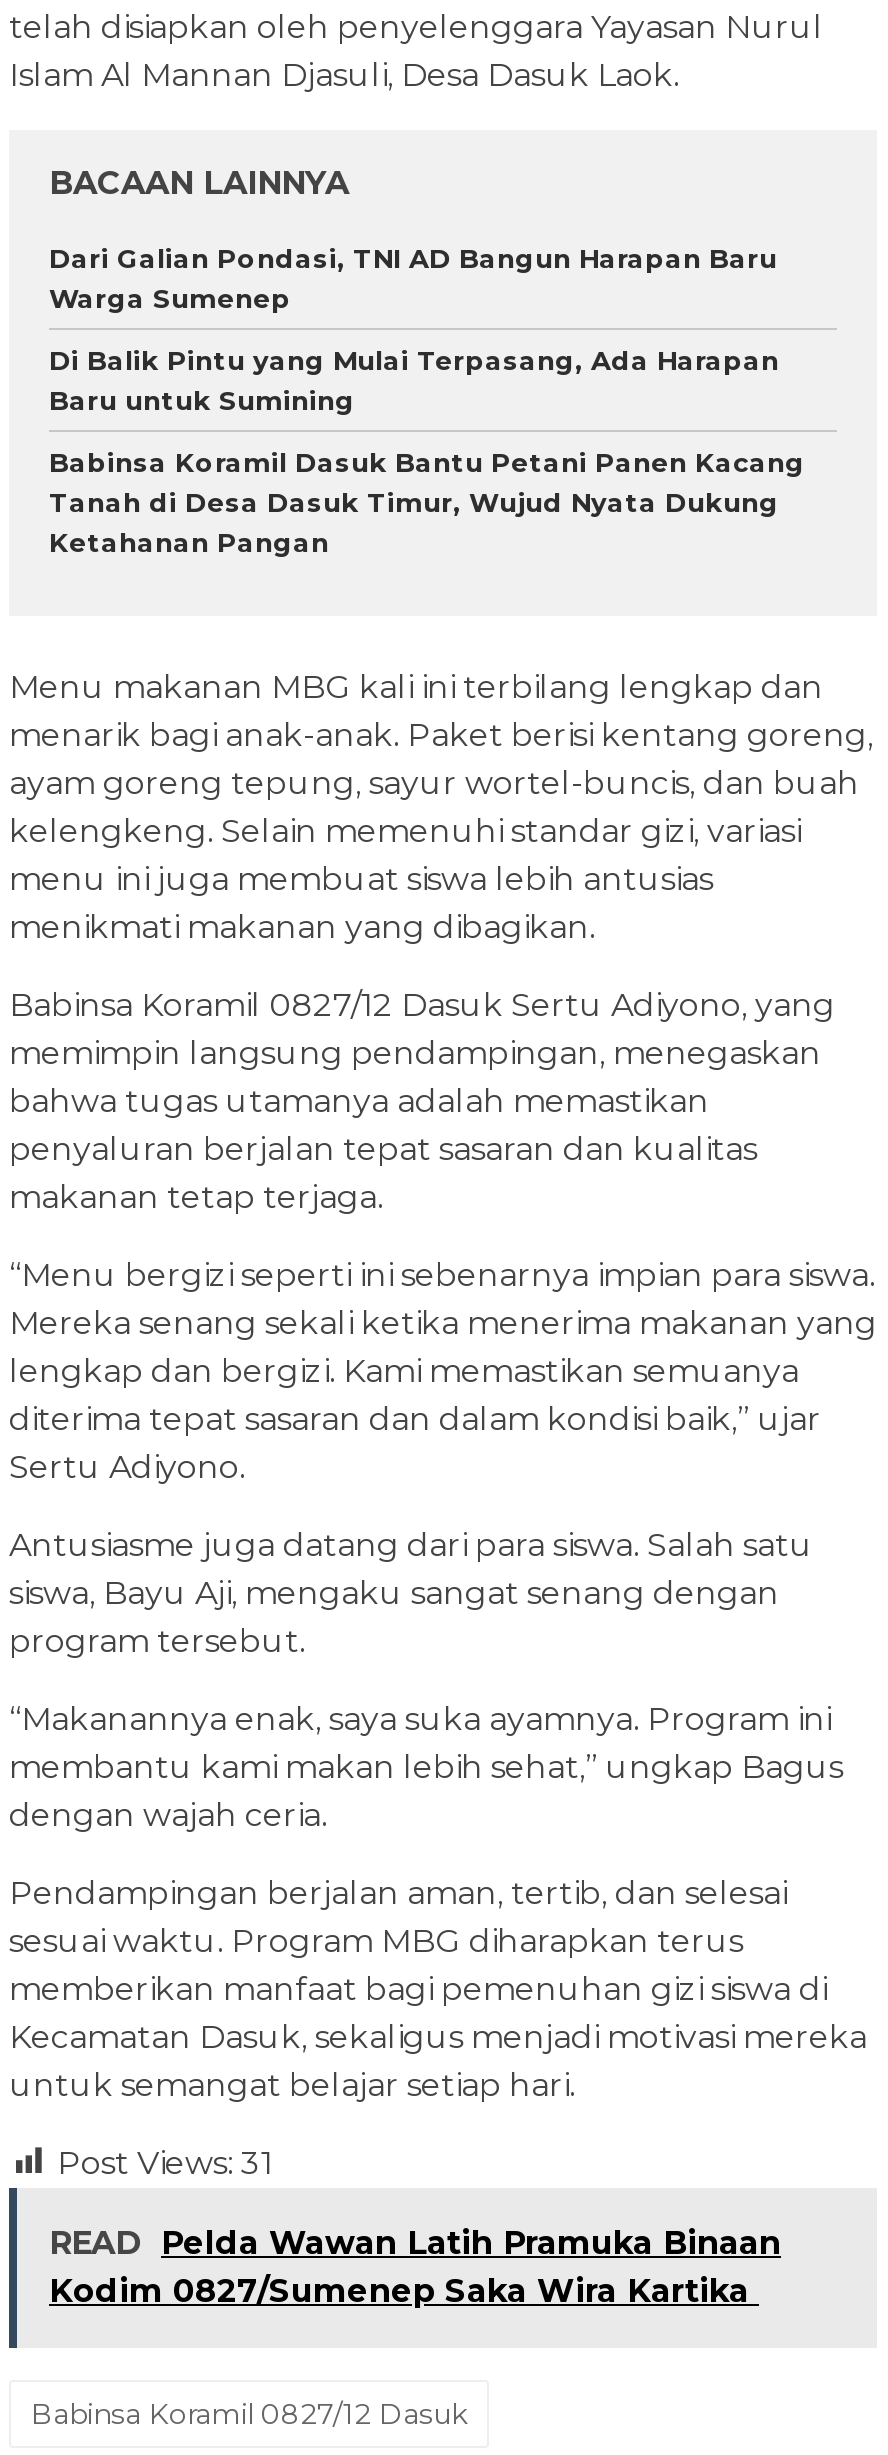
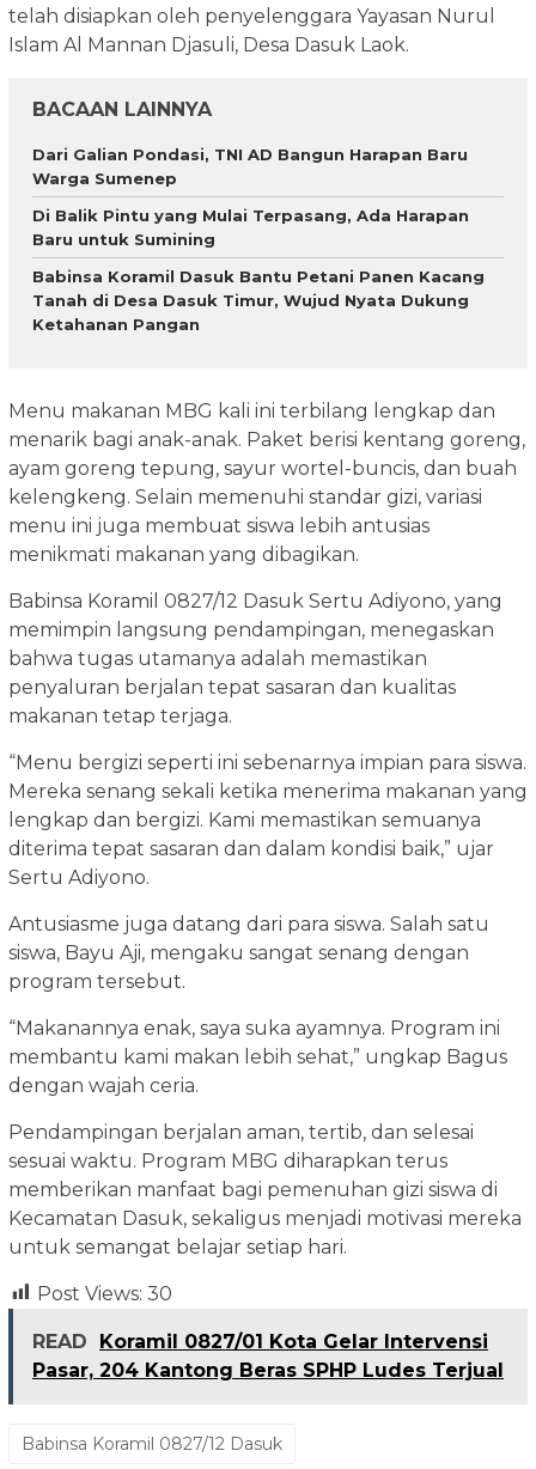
[57,2143,273,2181] Post Views: 31 -> [37,1282,172,1305] Post Views: 30
[49,2223,781,2309] READ Pelda Wawan Latih Pramuka Binaan | Kodim 0827/Sumenep Saka Wira Kartika -> [32,1330,504,1381] READ Koramil 0827/01 Kota Gelar Intervensi | Pasar, 204 Kantong Beras SPHP Ludes Terjual

